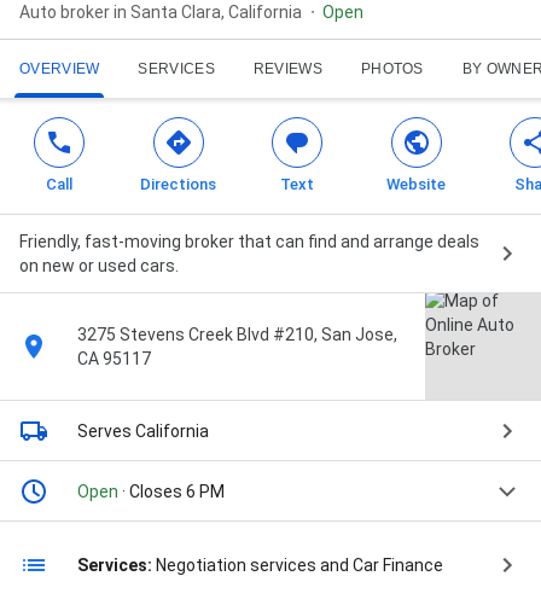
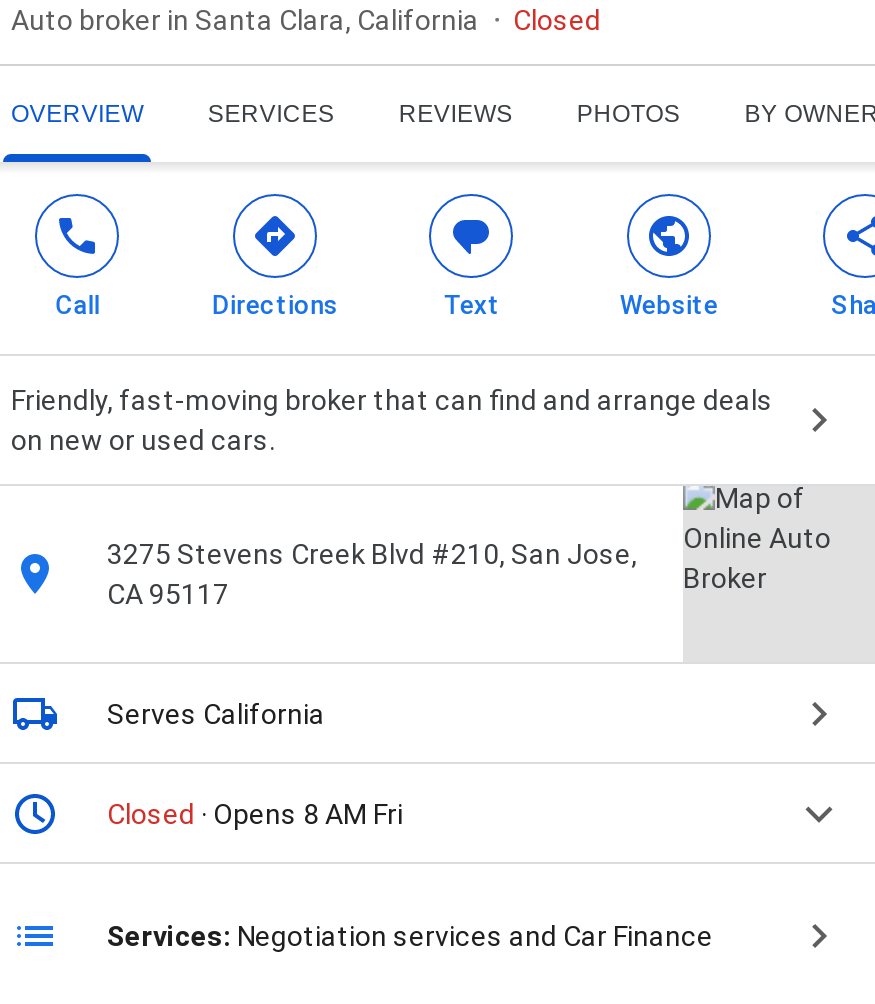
[322,3,363,22] Open -> [513,4,601,36] Closed
[77,482,225,501] Open · Closes 6 PM -> [107,798,403,830] Closed · Opens 8 AM Fri

